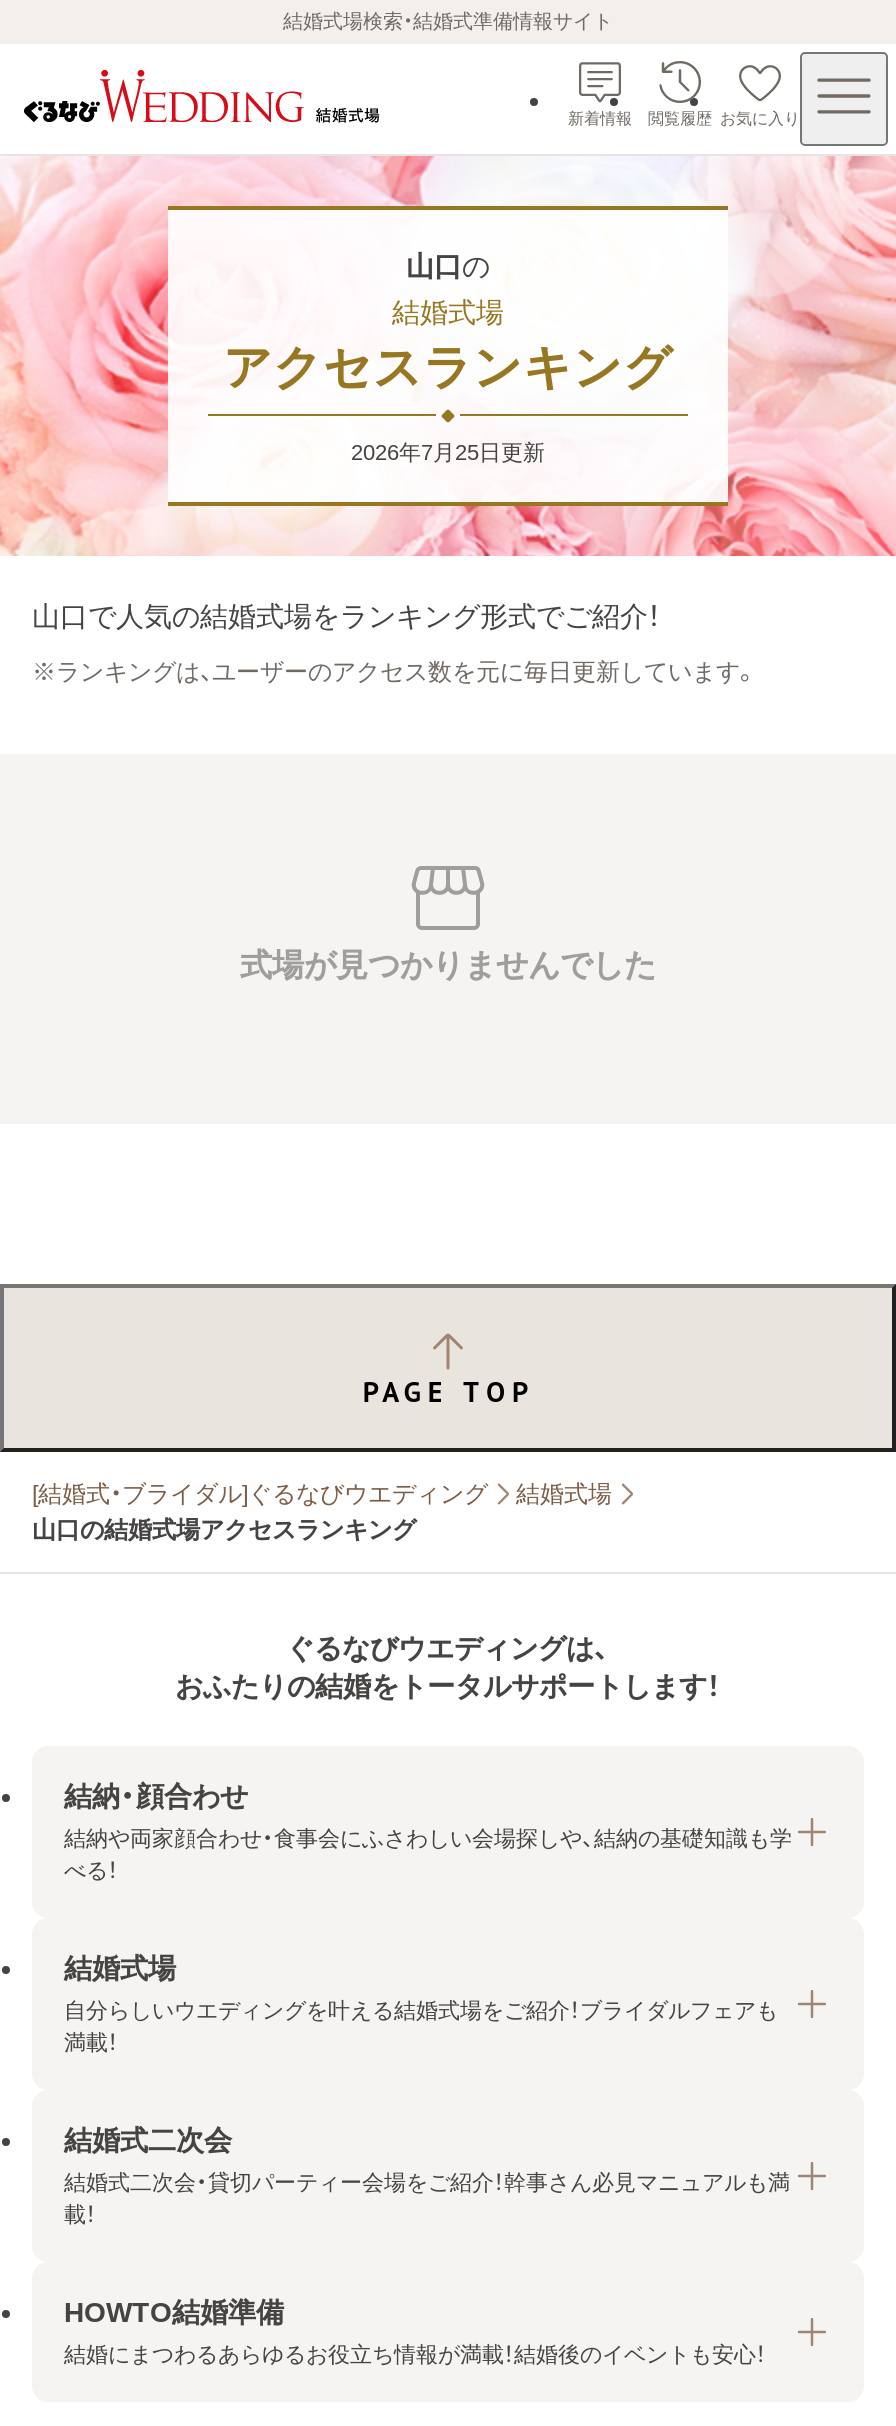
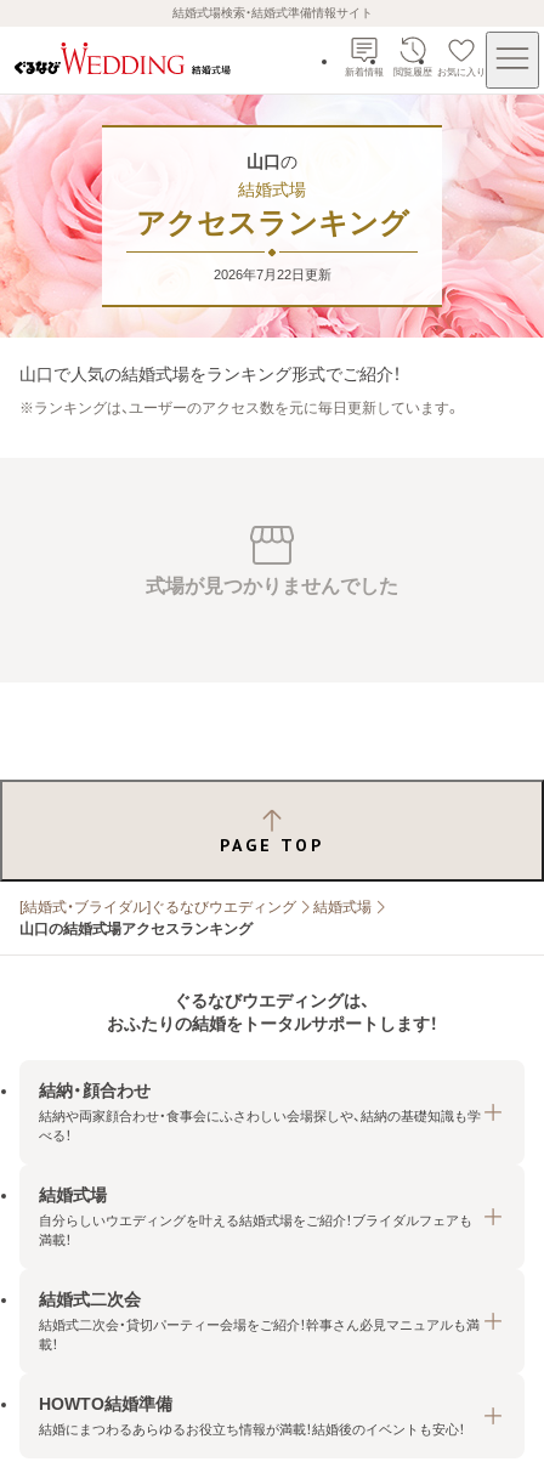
[351,439,545,463] 2026年7月25日更新 -> [213,267,331,281] 2026年7月22日更新

